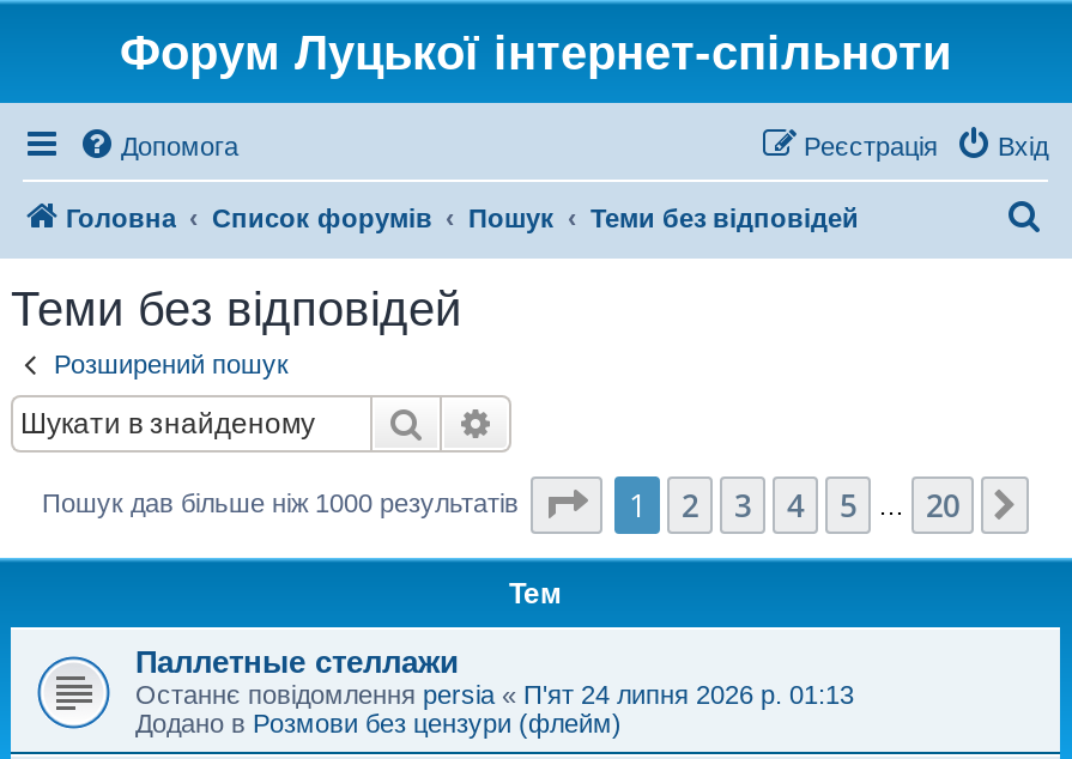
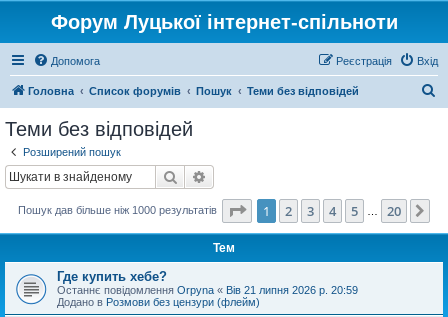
[135,643,854,708] Паллетные стеллажи | Останнє повідомлення persia «П'ят 24 липня 2026 р. 01:13 -> [57,268,358,295] Где купить хебе? | Останнє повідомлення Orpyna «Вів 21 липня 2026 р. 20:59

